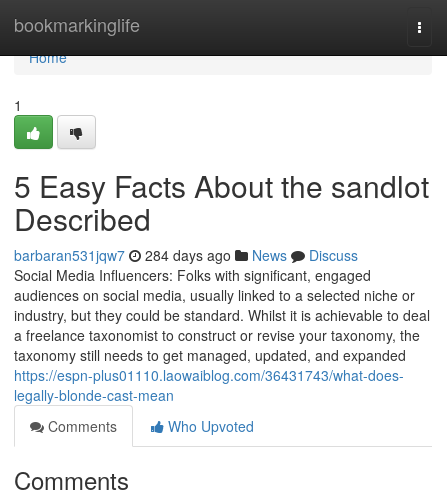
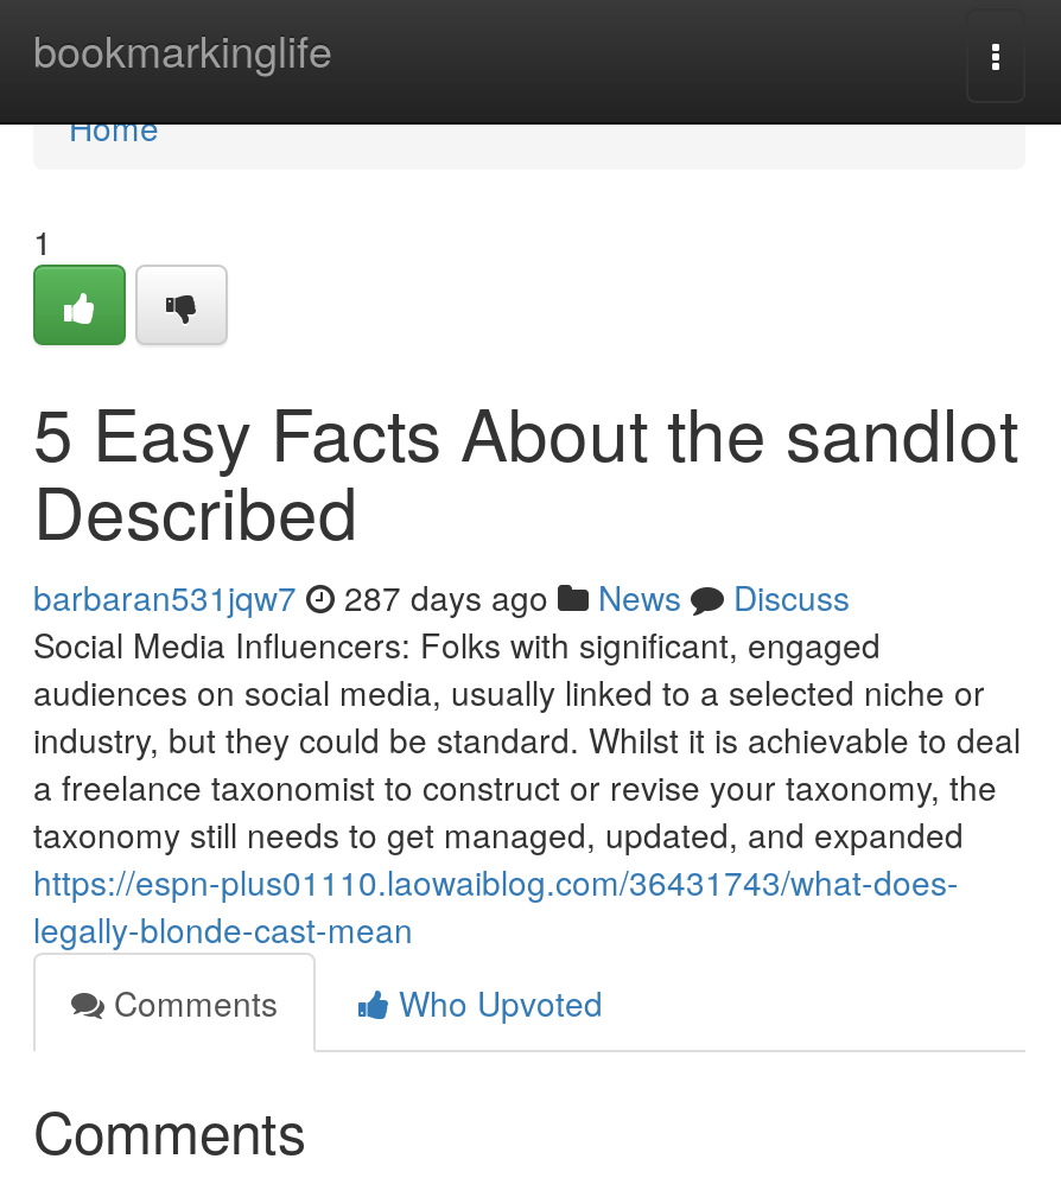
[14,245,358,265] barbaran531jqw7 284 days ago News Discuss -> [33,573,850,620] barbaran531jqw7 287 days ago News Discuss

